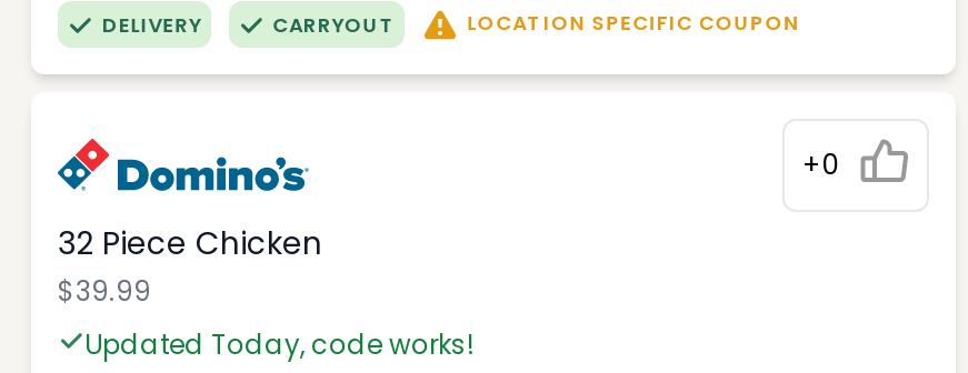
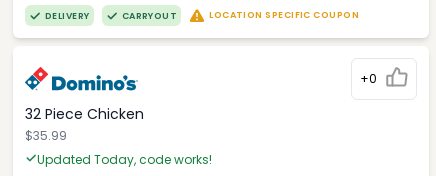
[58,272,151,310] $39.99 -> [25,127,67,144] $35.99

